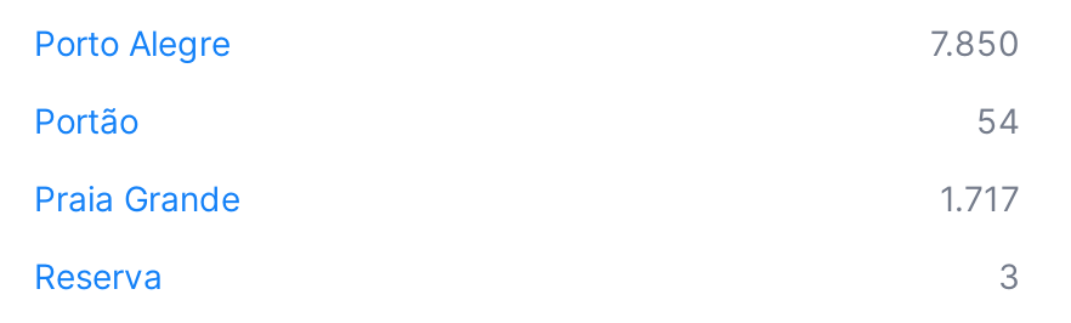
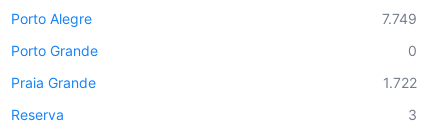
[930,21,1020,62] 7.850 -> [382,10,417,27] 7.749
[34,99,1020,140] Portão | 54 -> [11,42,417,59] Porto Grande | 0
[940,176,1020,218] 1.717 -> [383,74,417,91] 1.722

